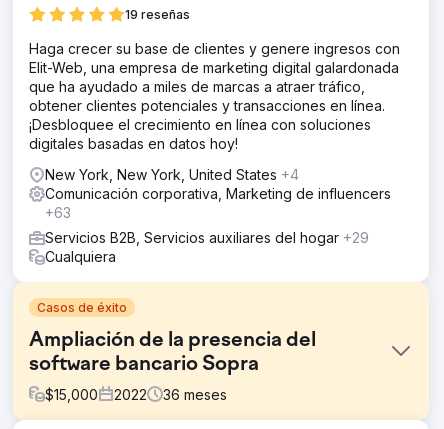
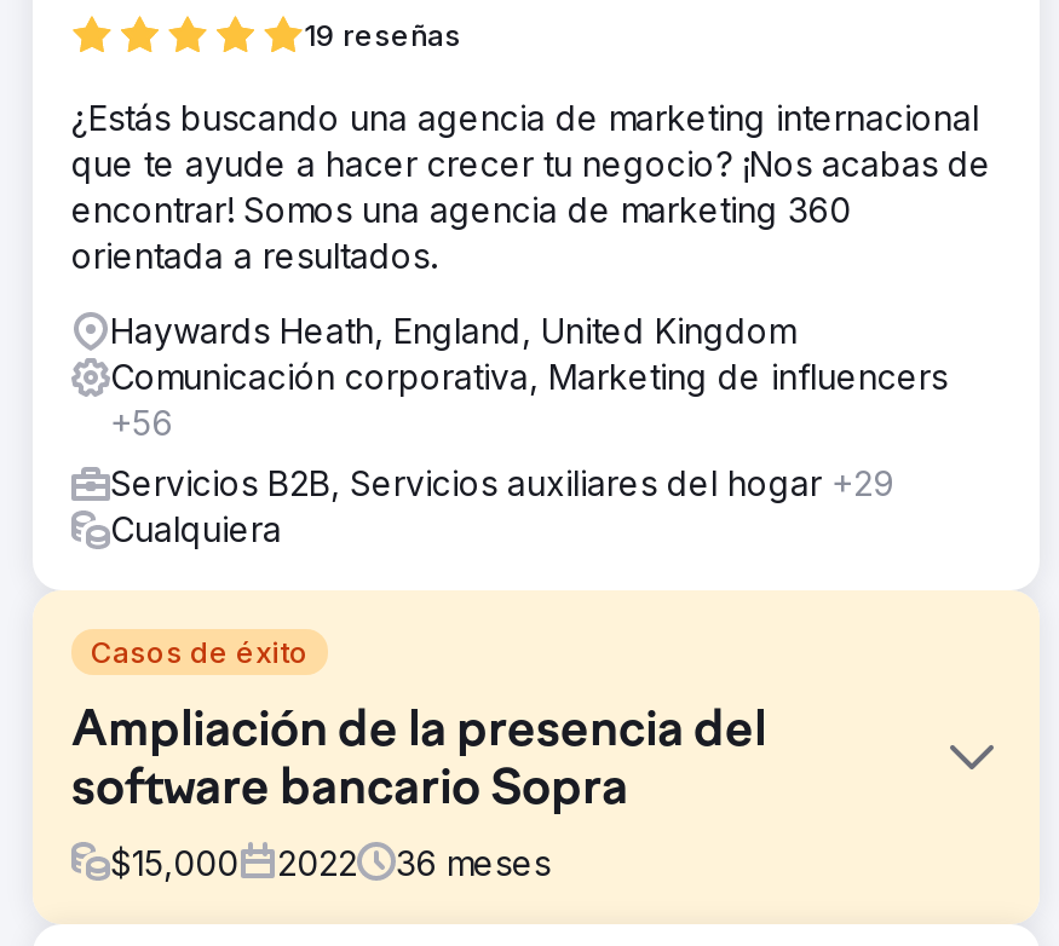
[29,40,400,152] Haga crecer su base de clientes y genere ingresos con | Elit-Web, una empresa de marketing digital galardonada | que ha ayudado a miles de marcas a atraer tráfico, | obtener clientes potenciales y transacciones en línea. | ¡Desbloquee el crecimiento en línea con soluciones | digitales basadas en datos hoy! -> [71,96,991,275] ¿Estás buscando una agencia de marketing internacional | que te ayude a hacer crecer tu negocio? ¡Nos acabas de | encontrar! Somos una agencia de marketing 360 | orientada a resultados.
[45,166,299,183] New York, New York, United States +4 -> [110,309,795,350] Haywards Heath, England, United Kingdom
[45,204,71,221] +63 -> [110,401,173,442] +56

